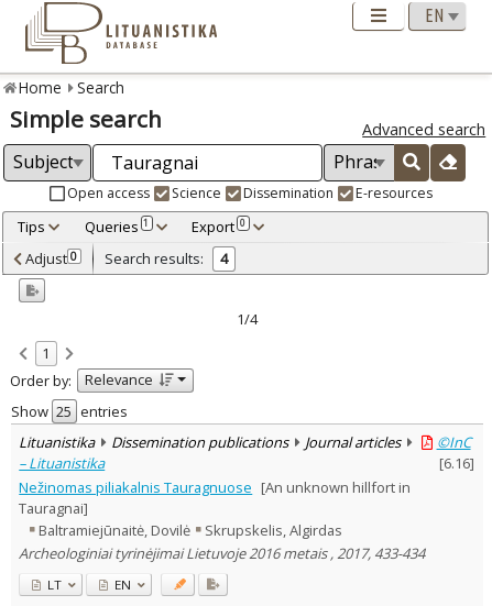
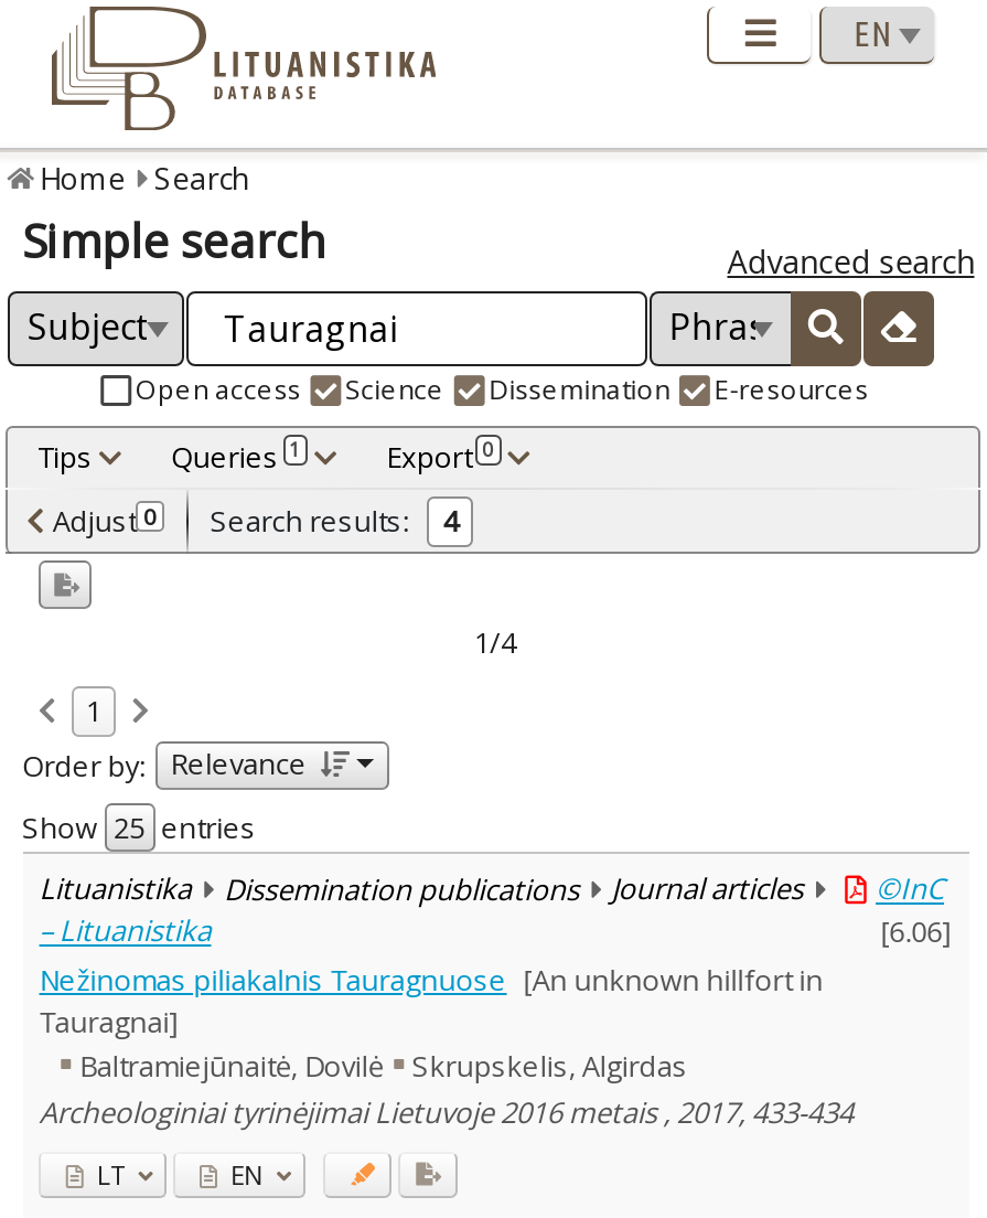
[439,453,474,473] [6.16] -> [880,911,951,950] [6.06]

